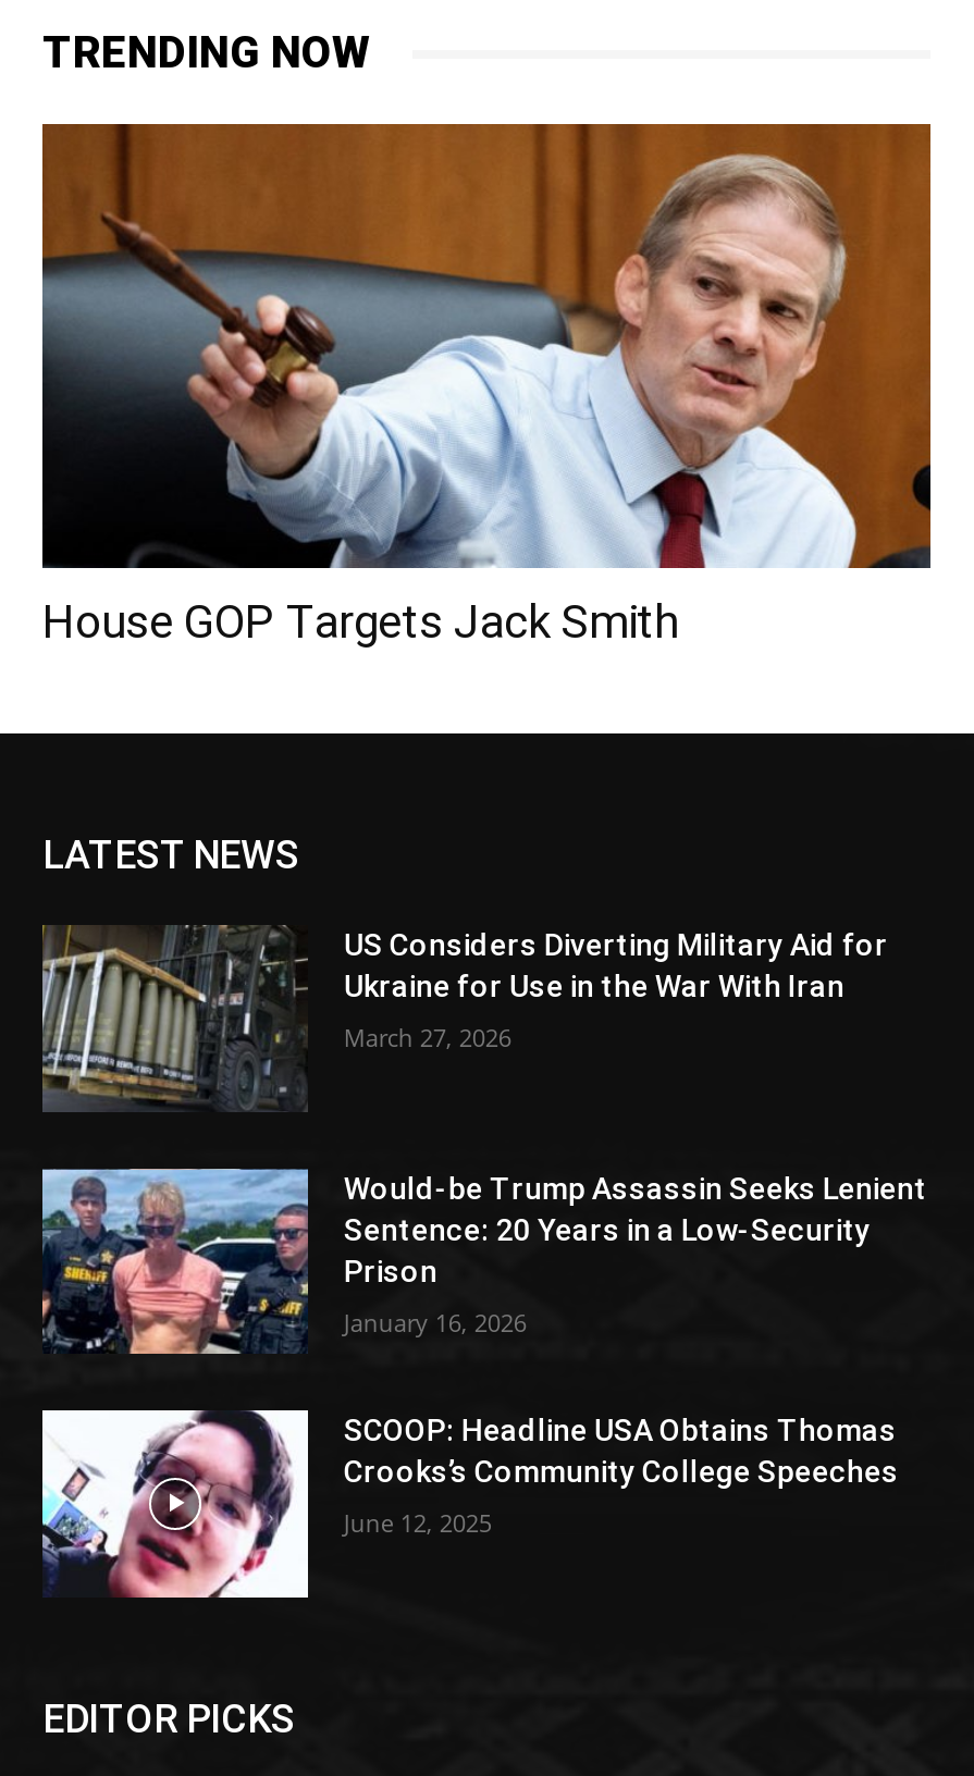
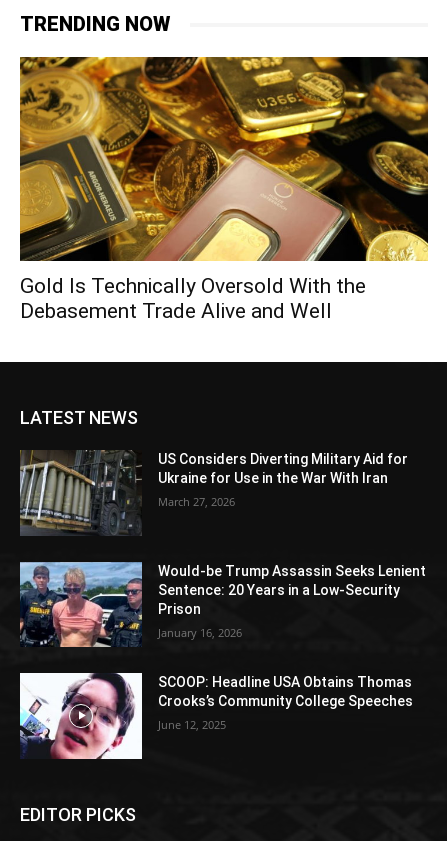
[40,122,933,649] [image] | House GOP Targets Jack Smith -> [19,56,429,323] [image] | Gold Is Technically Oversold With the | Debasement Trade Alive and Well

